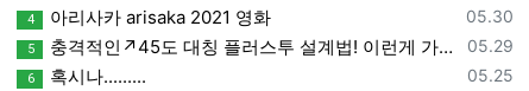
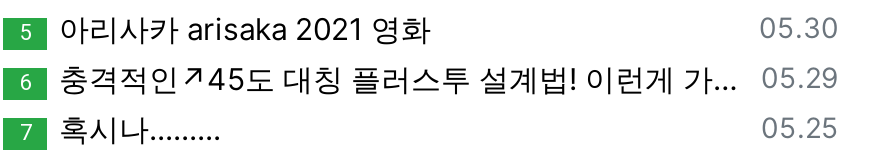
[27,5,271,28] 4 아리사카 arisaka 2021 영화 -> [20,9,431,47] 5 아리사카 arisaka 2021 영화
[27,41,33,56] 5 -> [20,69,30,95] 6
[27,64,146,87] 6 혹시나......... -> [20,109,221,147] 7 혹시나.........

